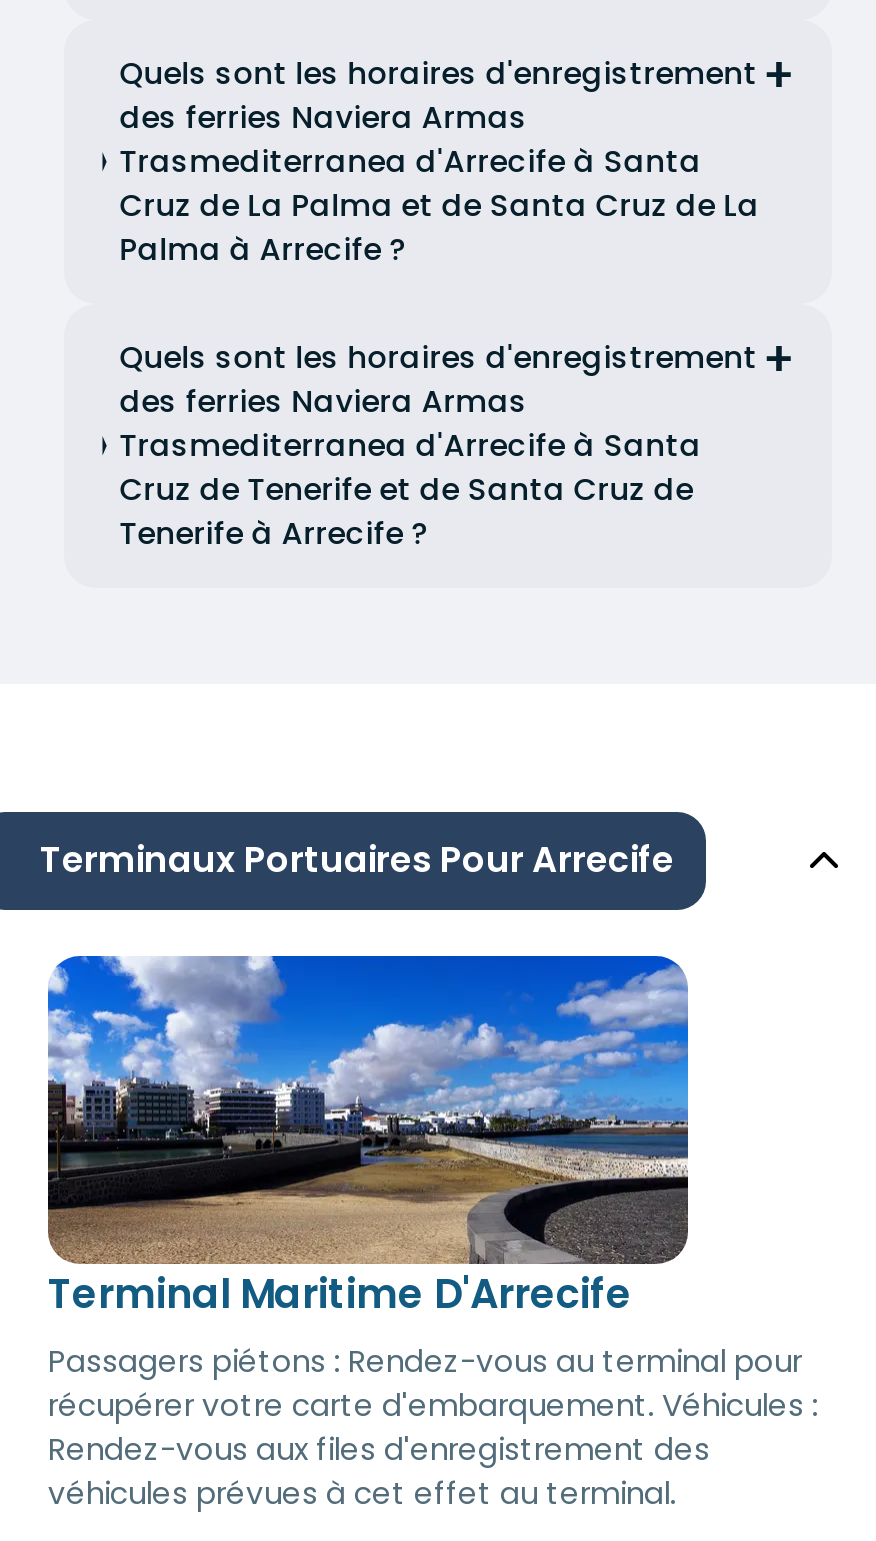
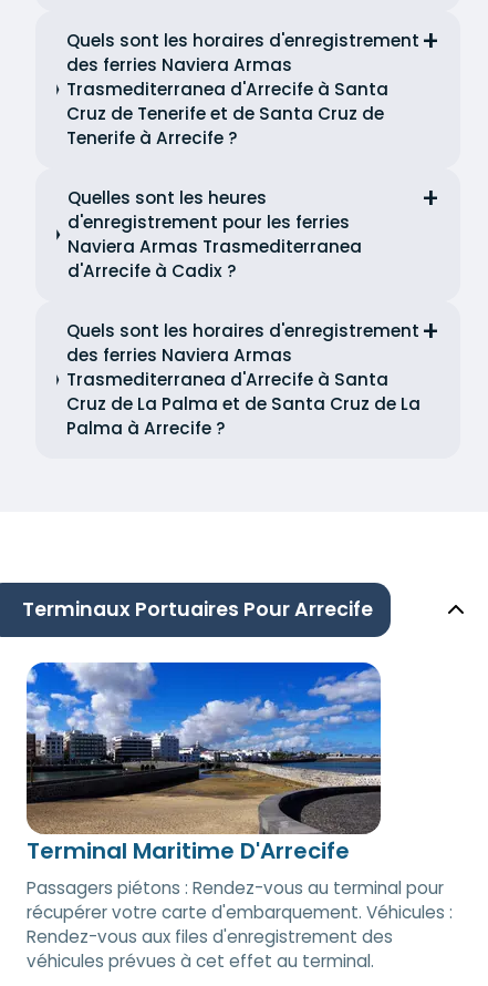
moved [120,184,760,270] -> [66,392,420,440]: Cruz de La Palma et de Santa Cruz de La | Palma à Arrecife ?
none -> [68,186,362,282] Quelles sont les heures | d'enregistrement pour les ferries | Naviera Armas Trasmediterranea | d'Arrecife à Cadix ?
moved [120,468,694,554] -> [66,102,384,149]: Cruz de Tenerife et de Santa Cruz de | Tenerife à Arrecife ?

